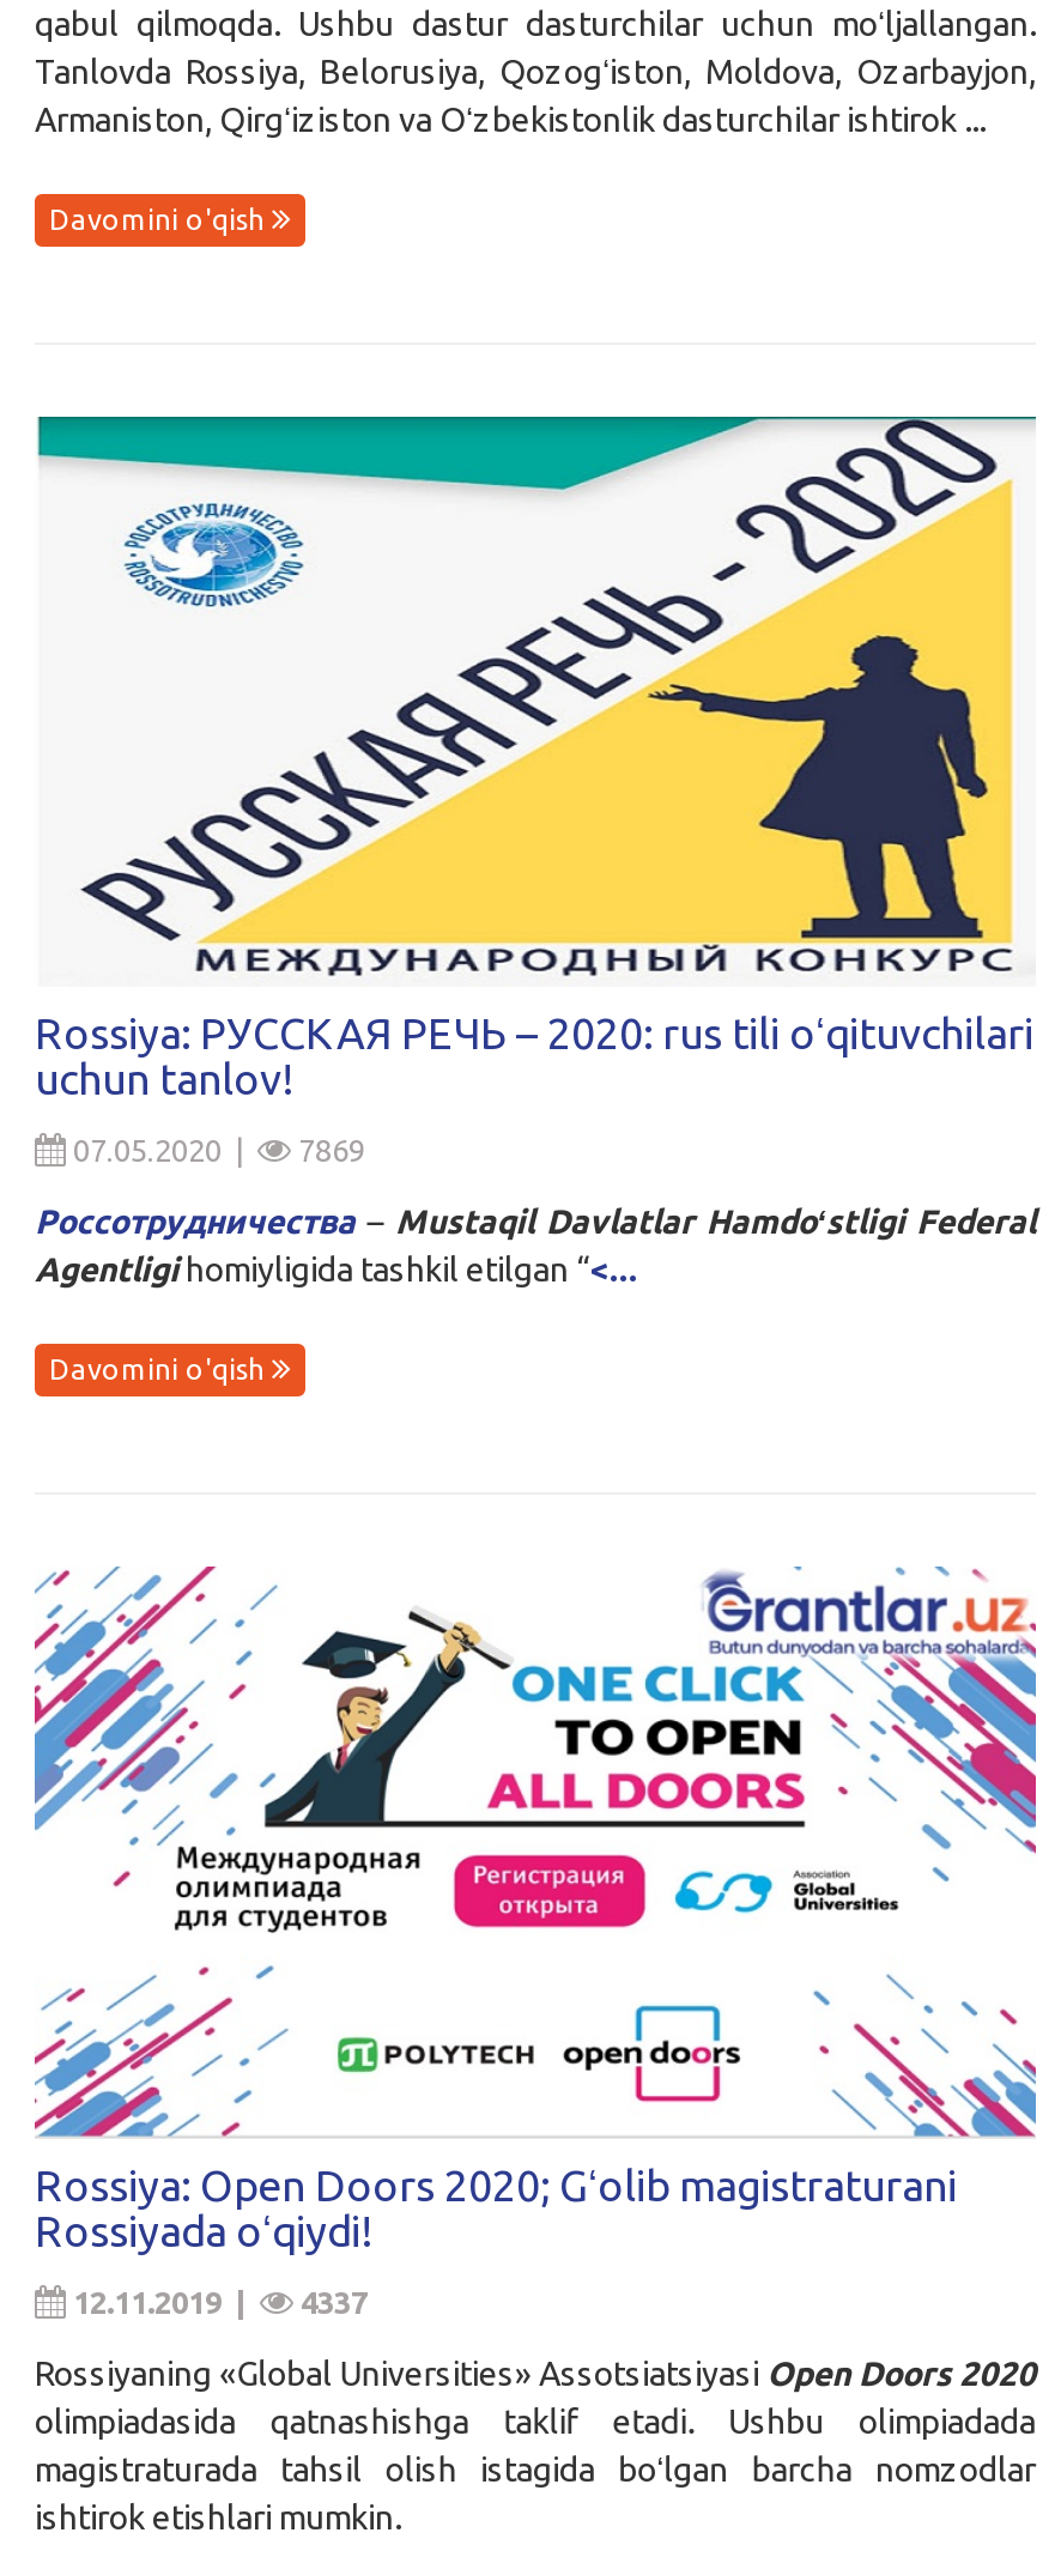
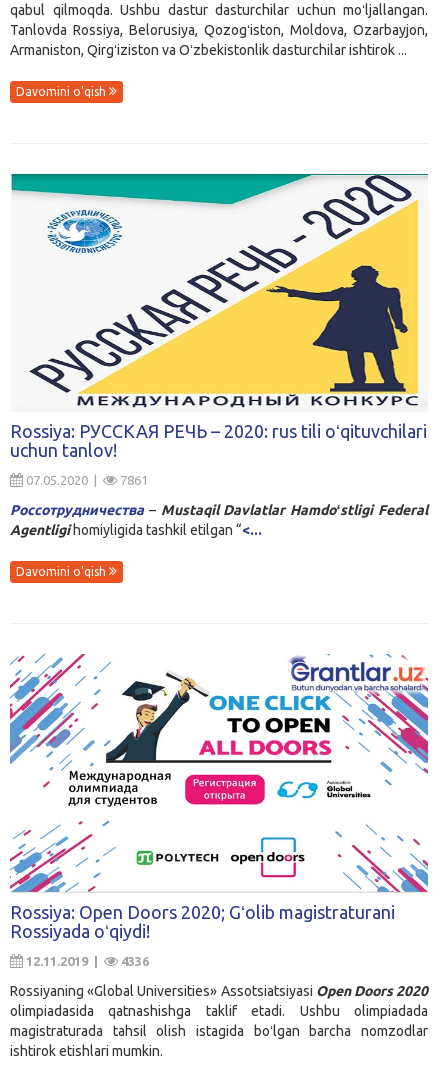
[291,1134,365,1168] 7869 -> [117,473,148,487] 7861
[293,2284,368,2318] 4337 -> [118,954,149,968] 4336

